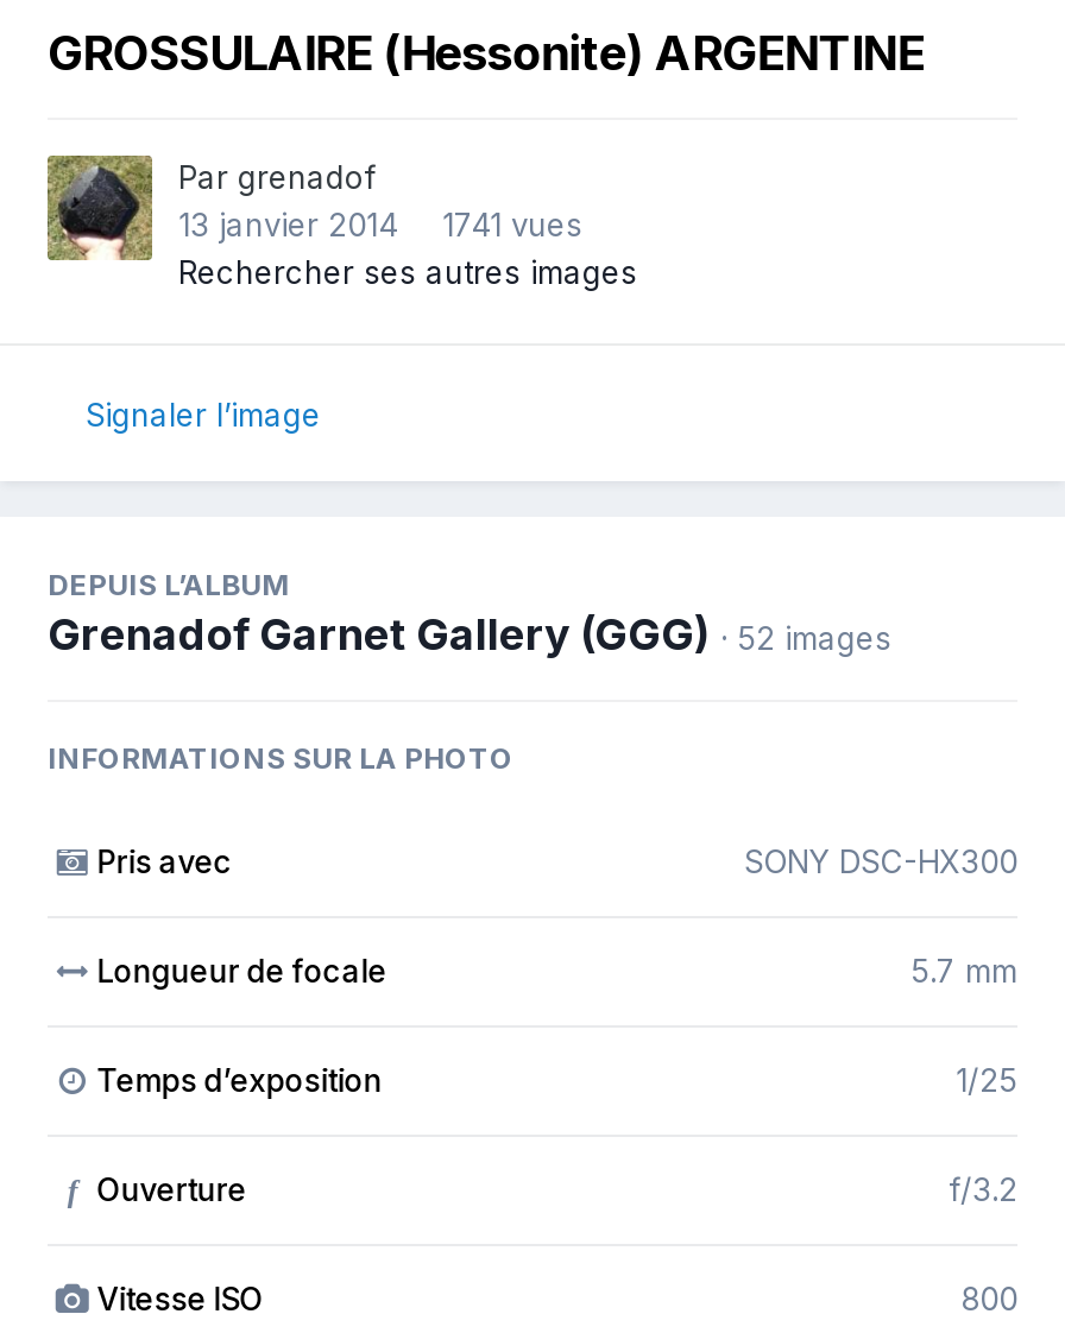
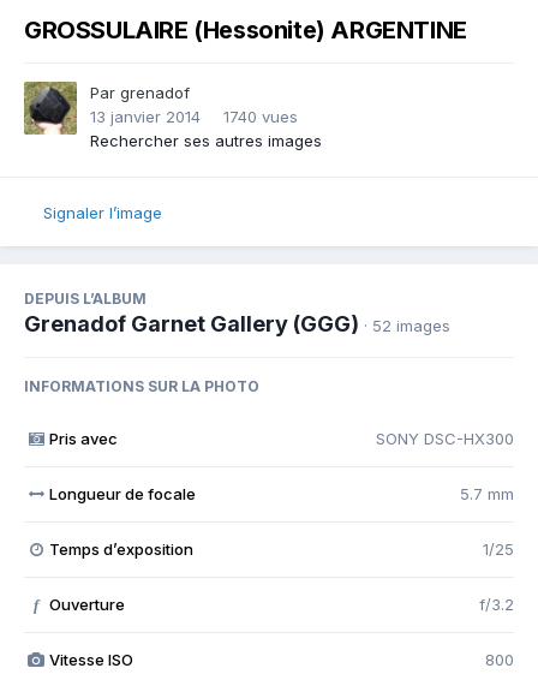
[178,206,582,244] 13 janvier 2014 1741 vues -> [90,107,298,126] 13 janvier 2014 1740 vues

